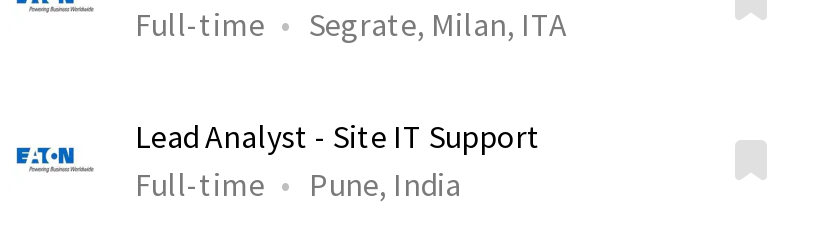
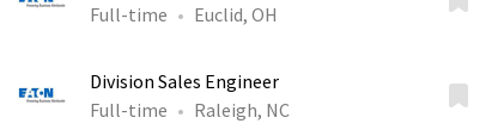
[309,5,567,45] Segrate, Milan, ITA -> [194,3,278,27] Euclid, OH
[135,117,541,157] Lead Analyst - Site IT Support -> [90,70,279,94] Division Sales Engineer
[309,165,461,205] Pune, India -> [194,98,290,122] Raleigh, NC

